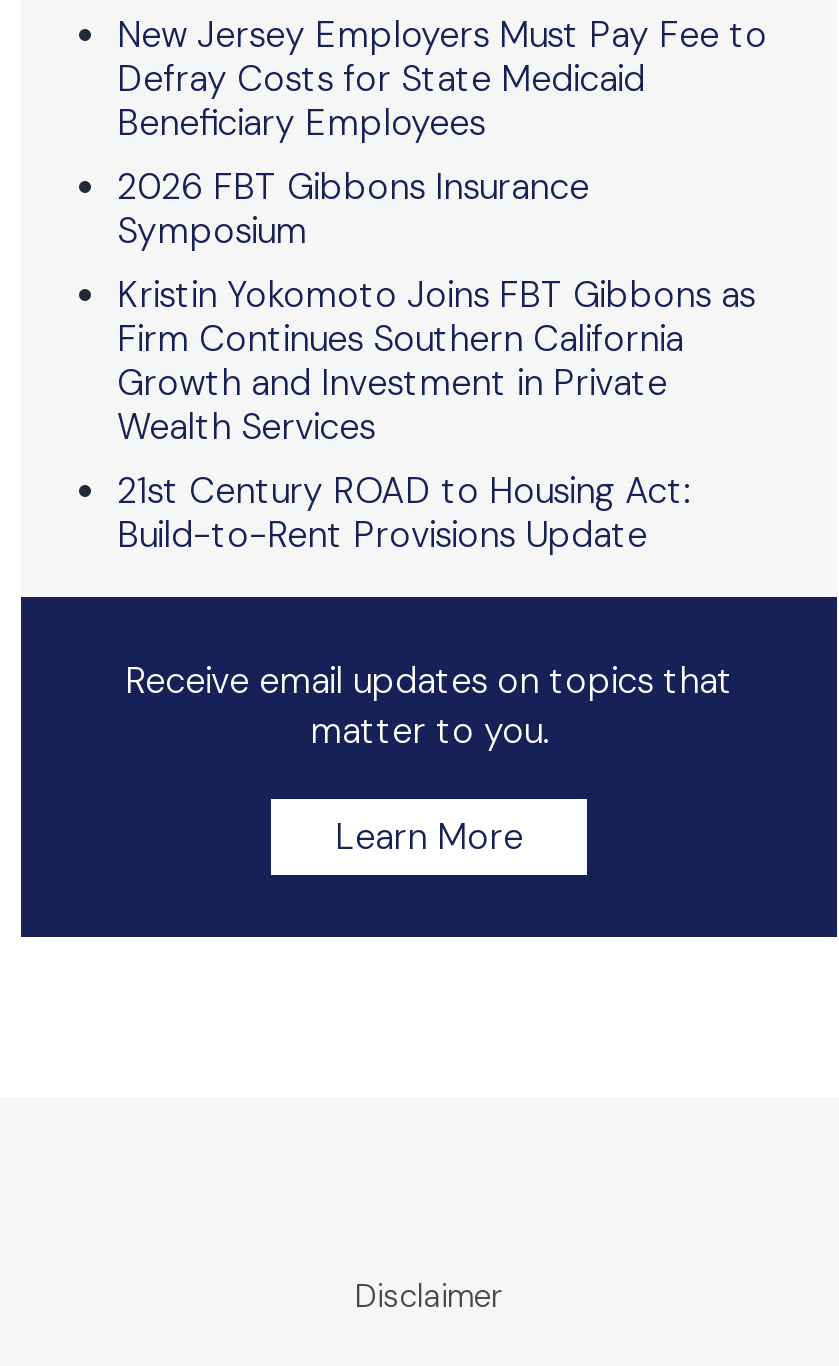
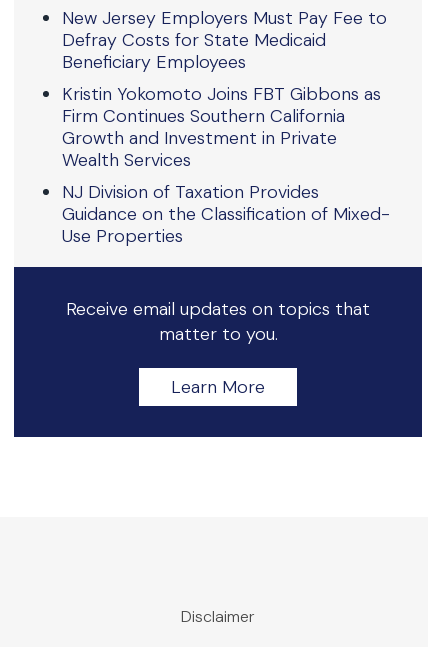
[117,163,589,255] 2026 FBT Gibbons Insurance | Symposium -> none
moved [117,271,755,451] -> [62,82,381,172]: Kristin Yokomoto Joins FBT Gibbons as | Firm Continues Southern California | Growth and Investment in Private | Wealth Services
[117,467,689,559] 21st Century ROAD to Housing Act: | Build-to-Rent Provisions Update -> [62,180,390,248] NJ Division of Taxation Provides | Guidance on the Classification of Mixed- | Use Properties

